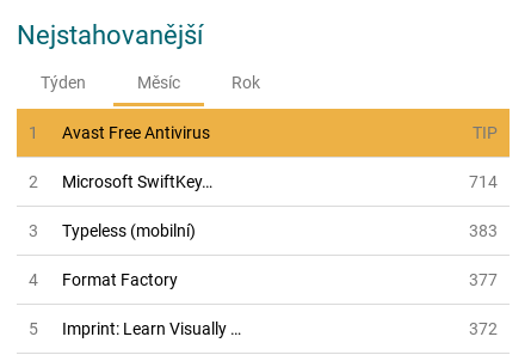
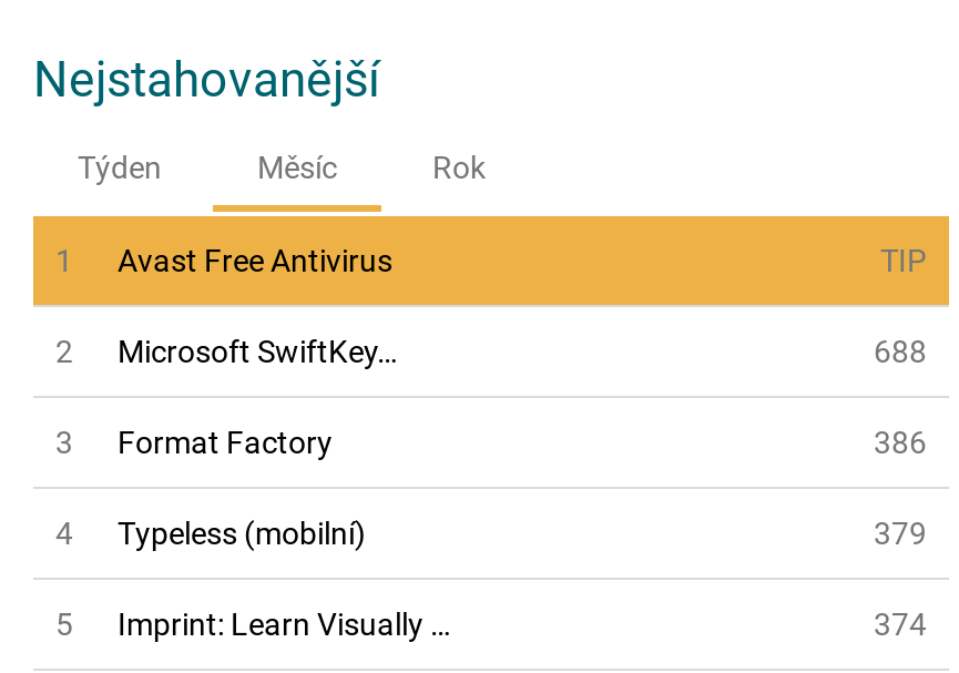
[469,172,498,191] 714 -> [874,333,927,368] 688
moved [62,221,196,240] -> [118,515,366,550]: Typeless (mobilní)
[469,221,498,289] 383 | 377 -> [874,515,927,550] 379
none -> [874,424,927,459] 386
moved [29,270,178,289] -> [55,424,333,550]: 4 | Format Factory
[469,319,498,338] 372 -> [874,606,927,641] 374

